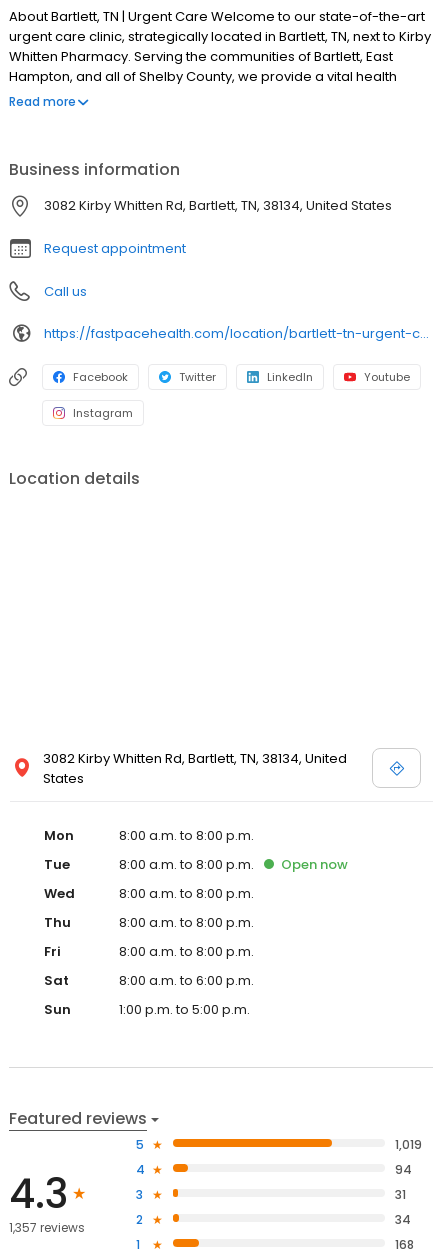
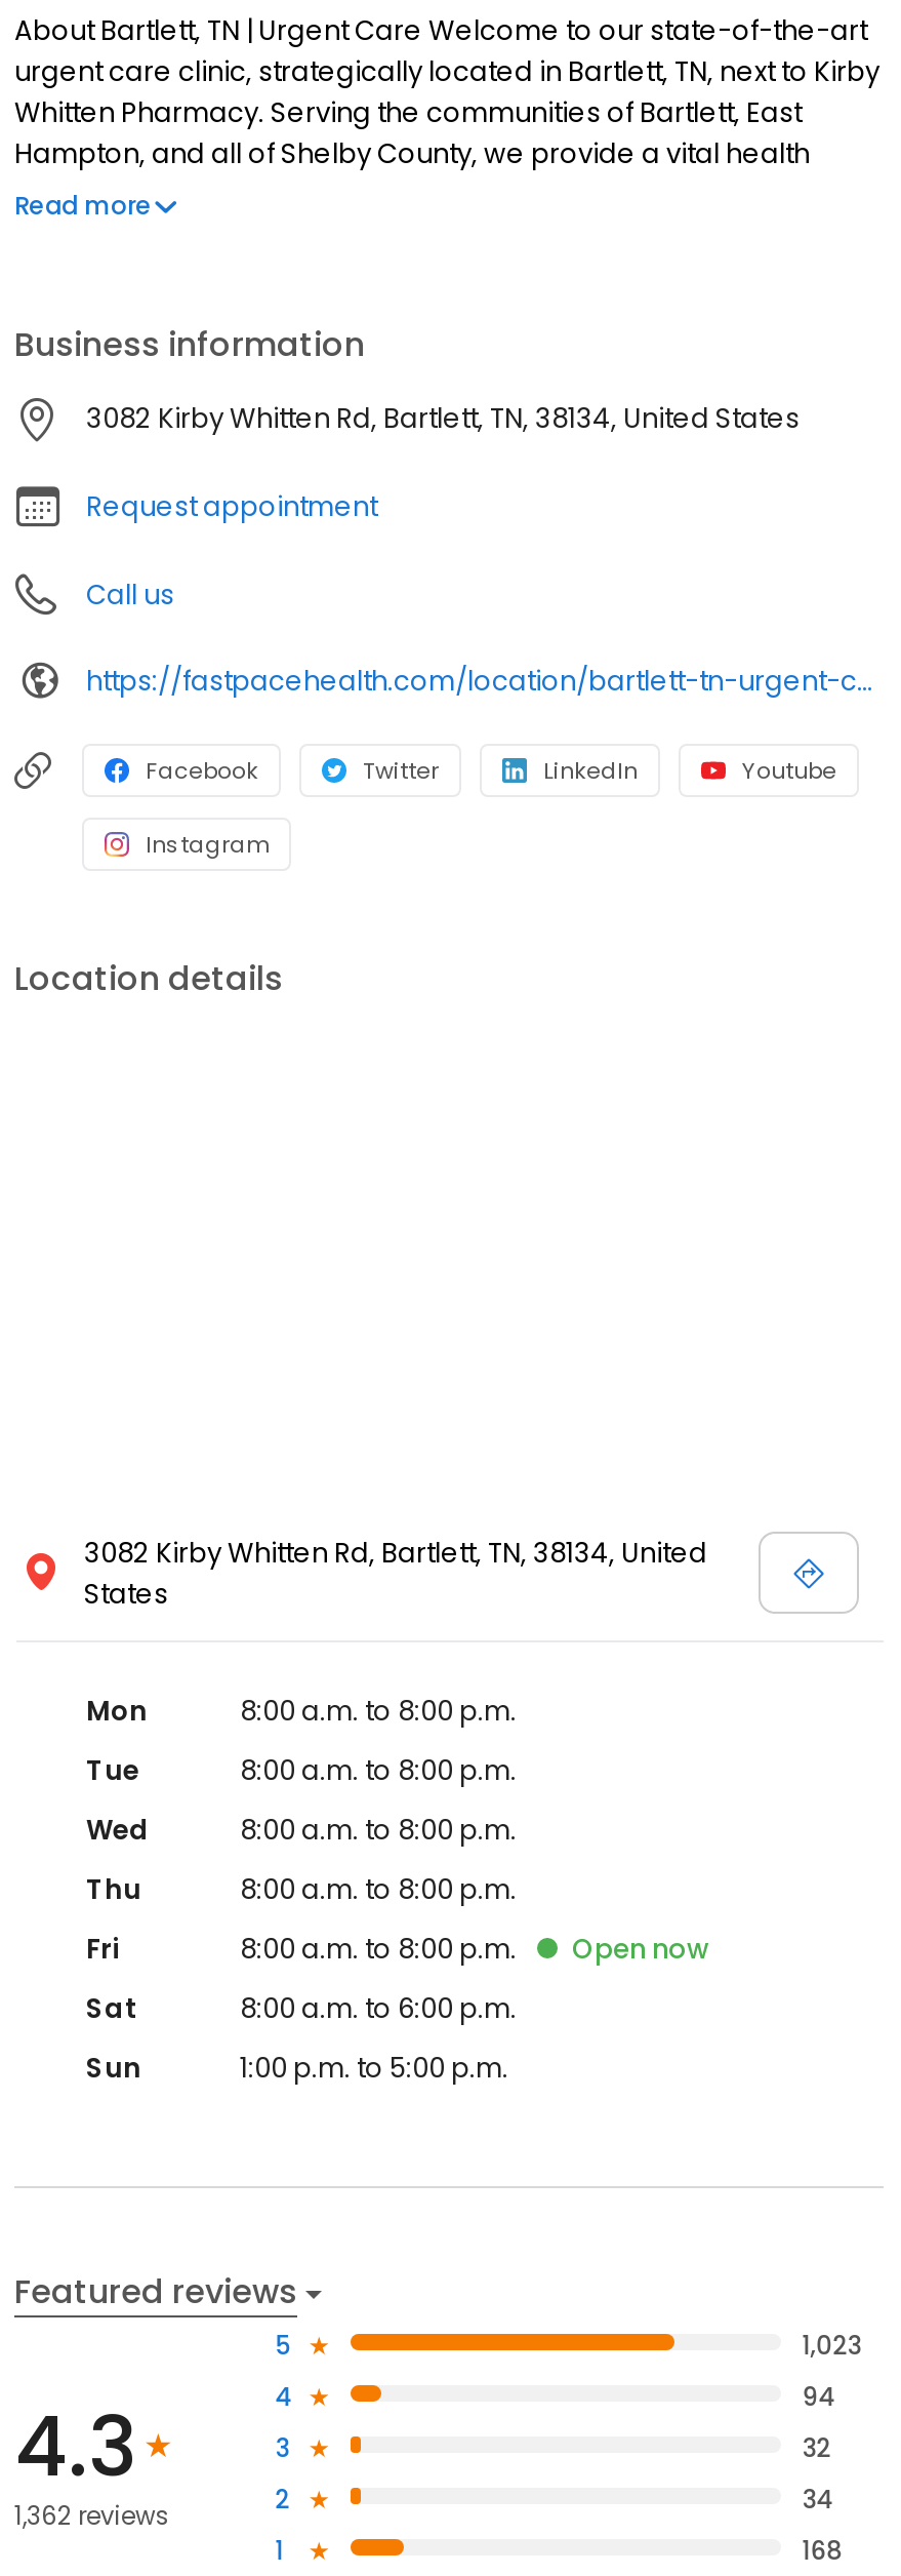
moved [281,855,348,874] -> [572,1930,709,1969]: Open now
[395,1136,422,1153] 1,019 -> [802,2327,861,2362] 1,023
[395,1186,406,1203] 31 -> [802,2430,831,2465] 32
[9,1219,85,1236] 1,357 reviews -> [14,2497,170,2532] 1,362 reviews

